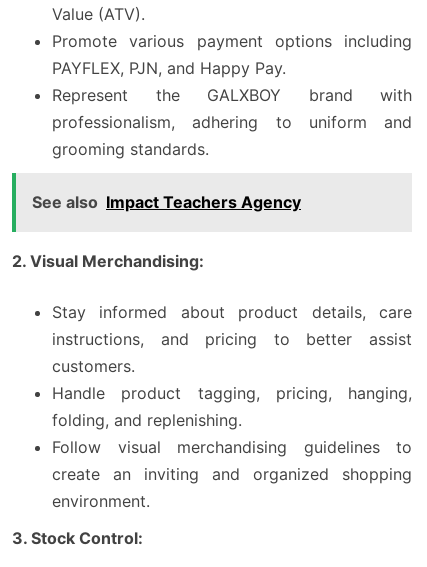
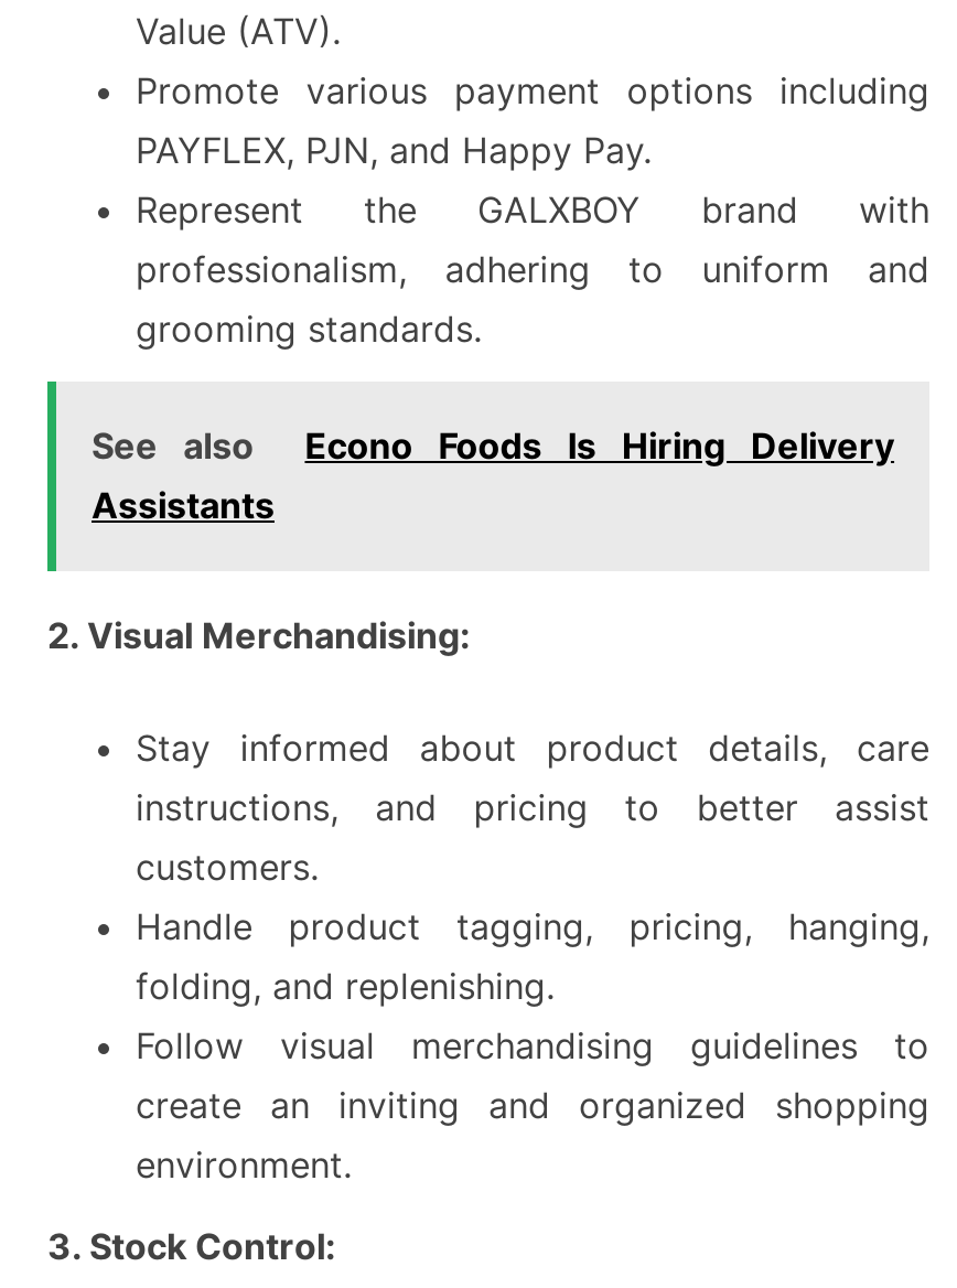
[32,192,301,212] See also Impact Teachers Agency -> [92,423,894,527] See also | Econo Foods Is Hiring Delivery | Assistants

